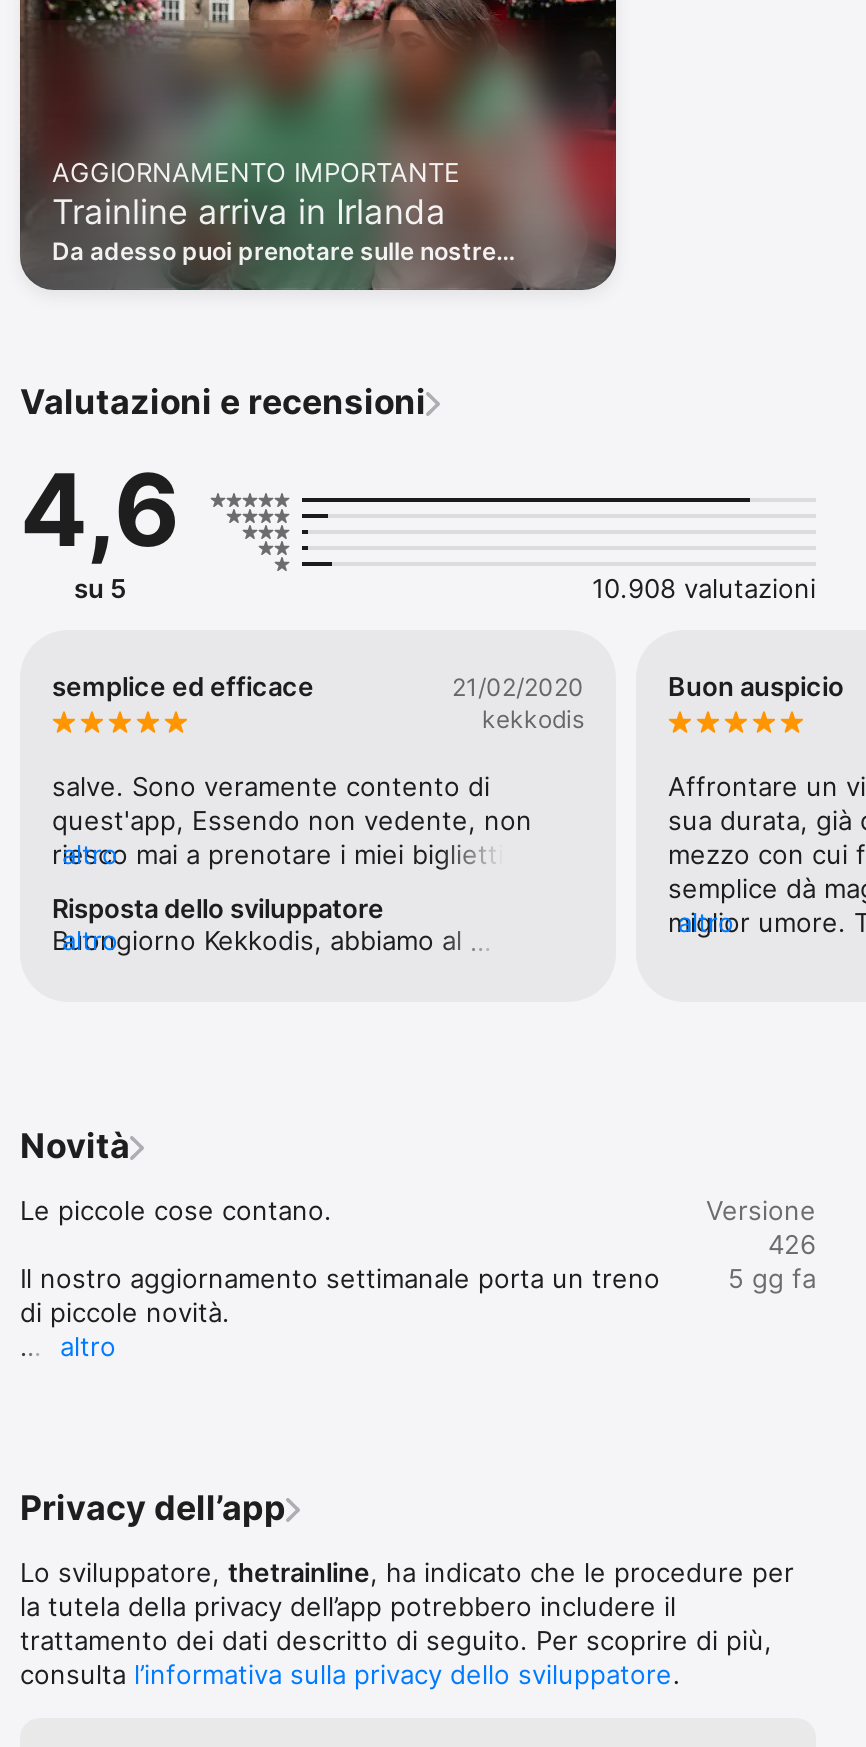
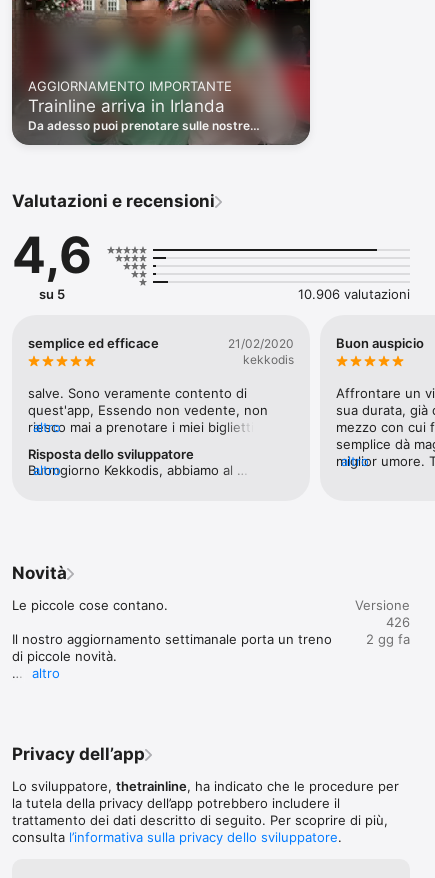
[592,572,816,604] 10.908 valutazioni -> [298,286,410,302] 10.906 valutazioni
[728,1262,816,1294] 5 gg fa -> [366,631,410,647] 2 gg fa

